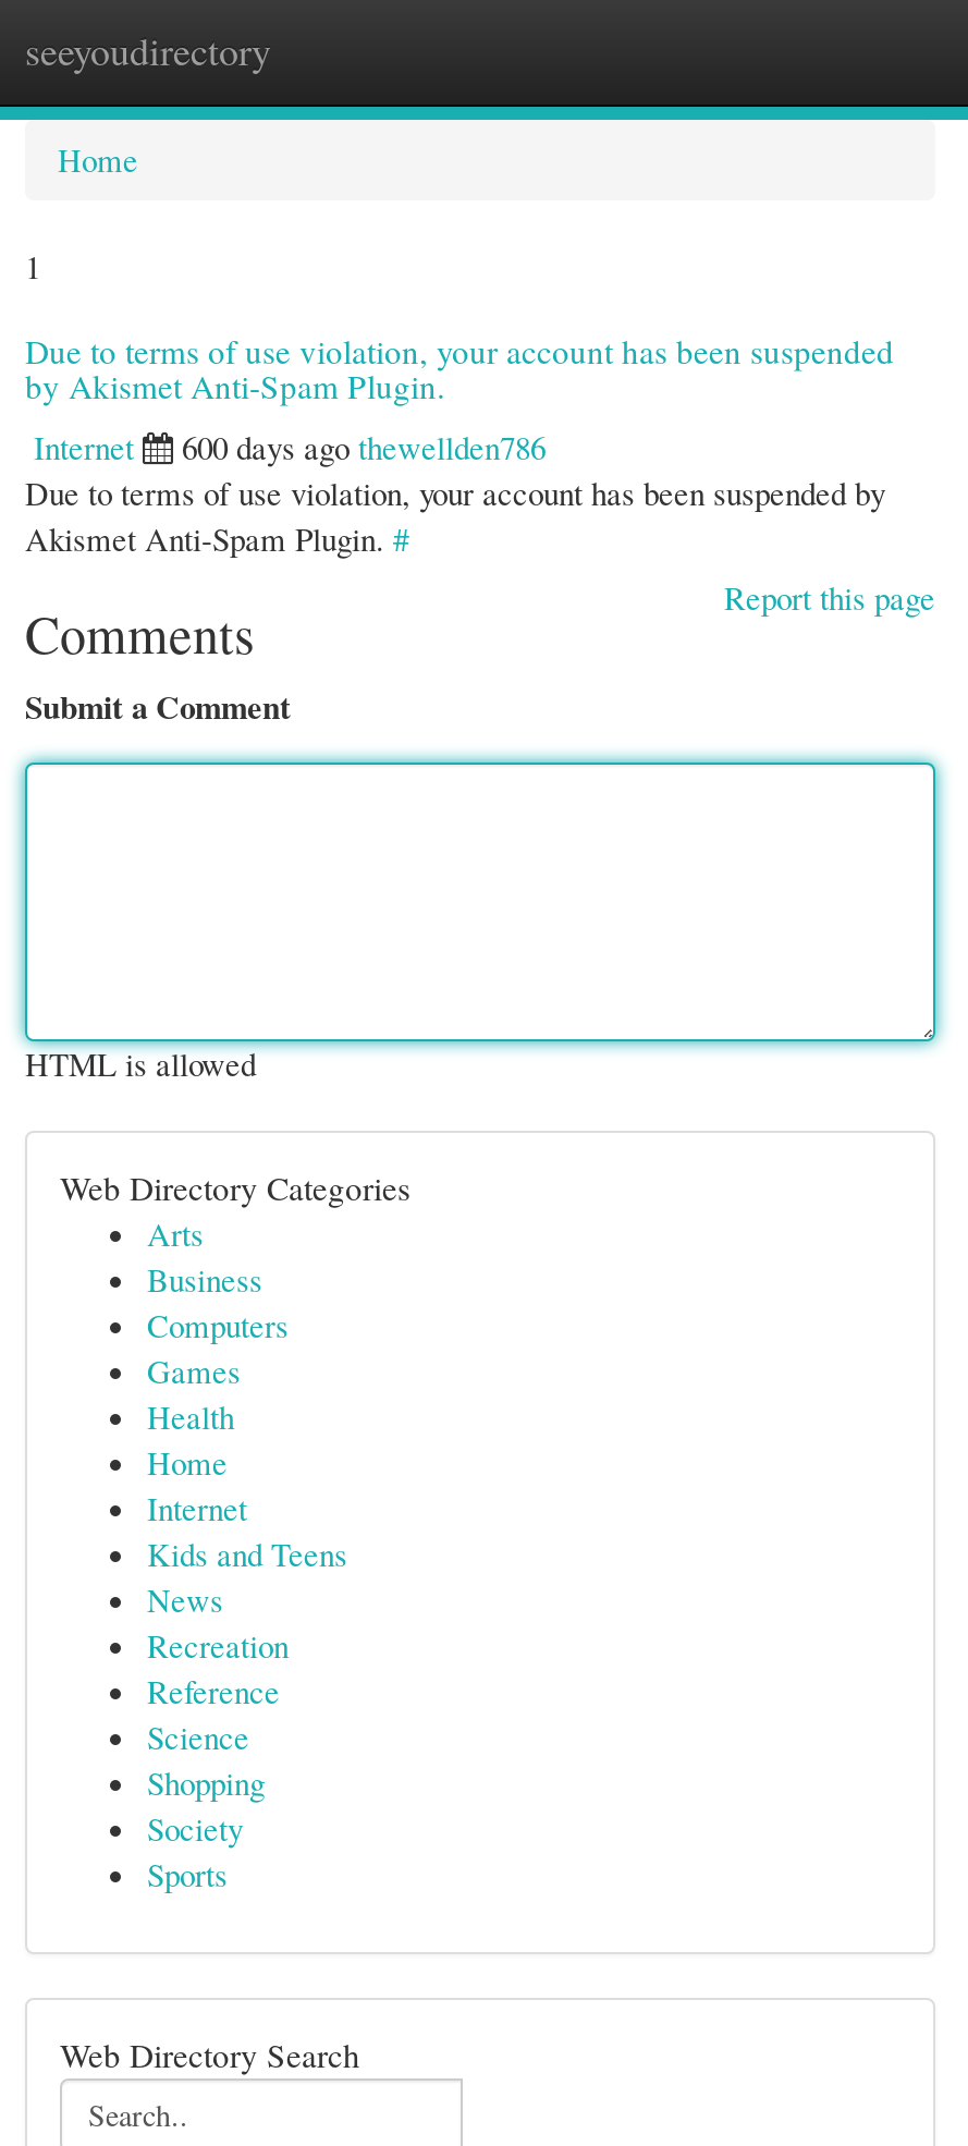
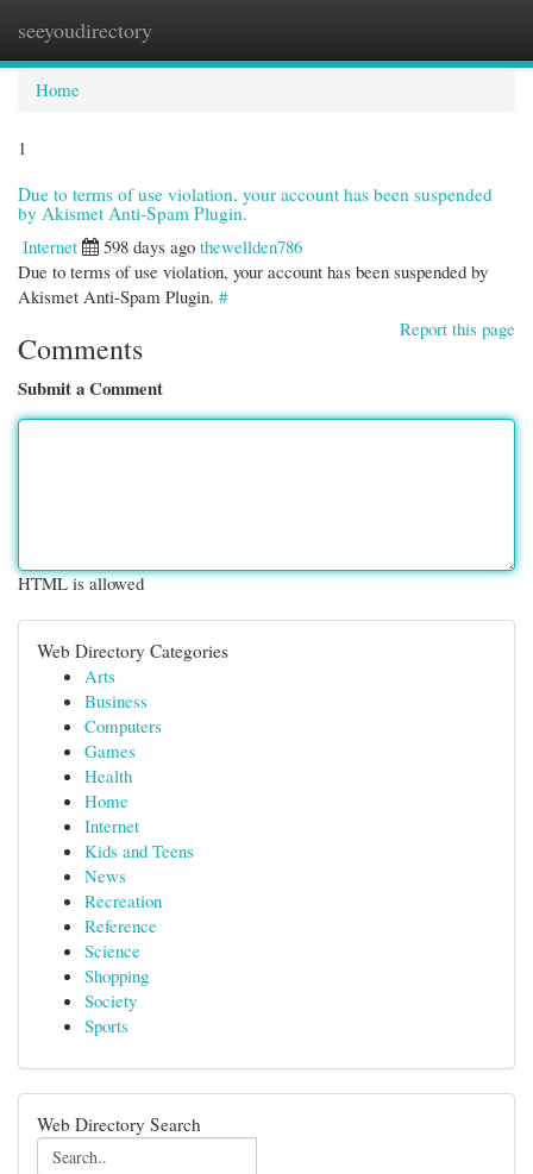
[182,425,546,468] 600 days ago thewellden786 -> [104,234,302,258] 598 days ago thewellden786

